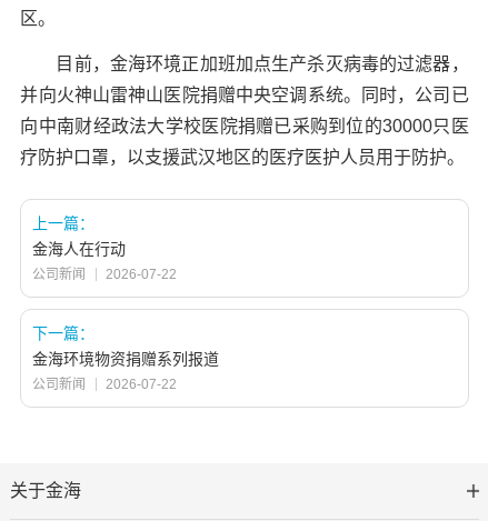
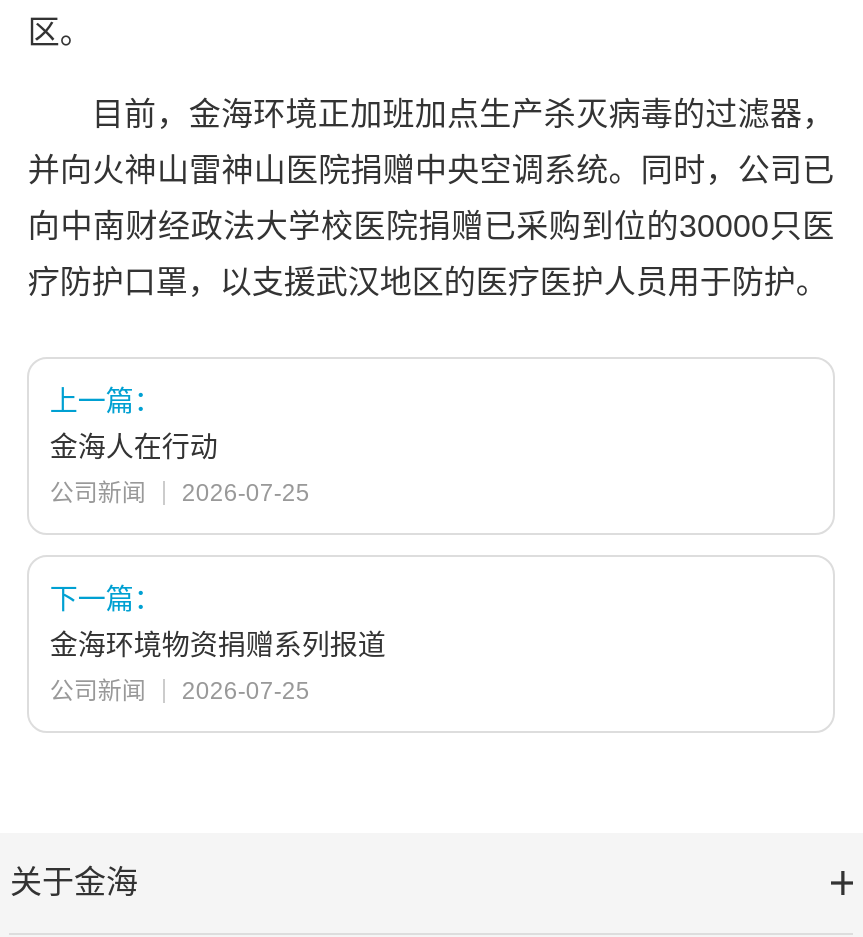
[33,267,177,282] 公司新闻 2026-07-22 -> [50,479,310,507] 公司新闻 2026-07-25
[33,377,177,392] 公司新闻 2026-07-22 -> [50,677,310,705] 公司新闻 2026-07-25

